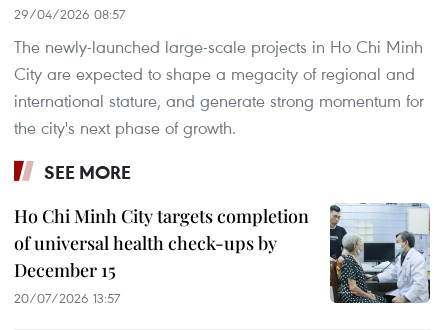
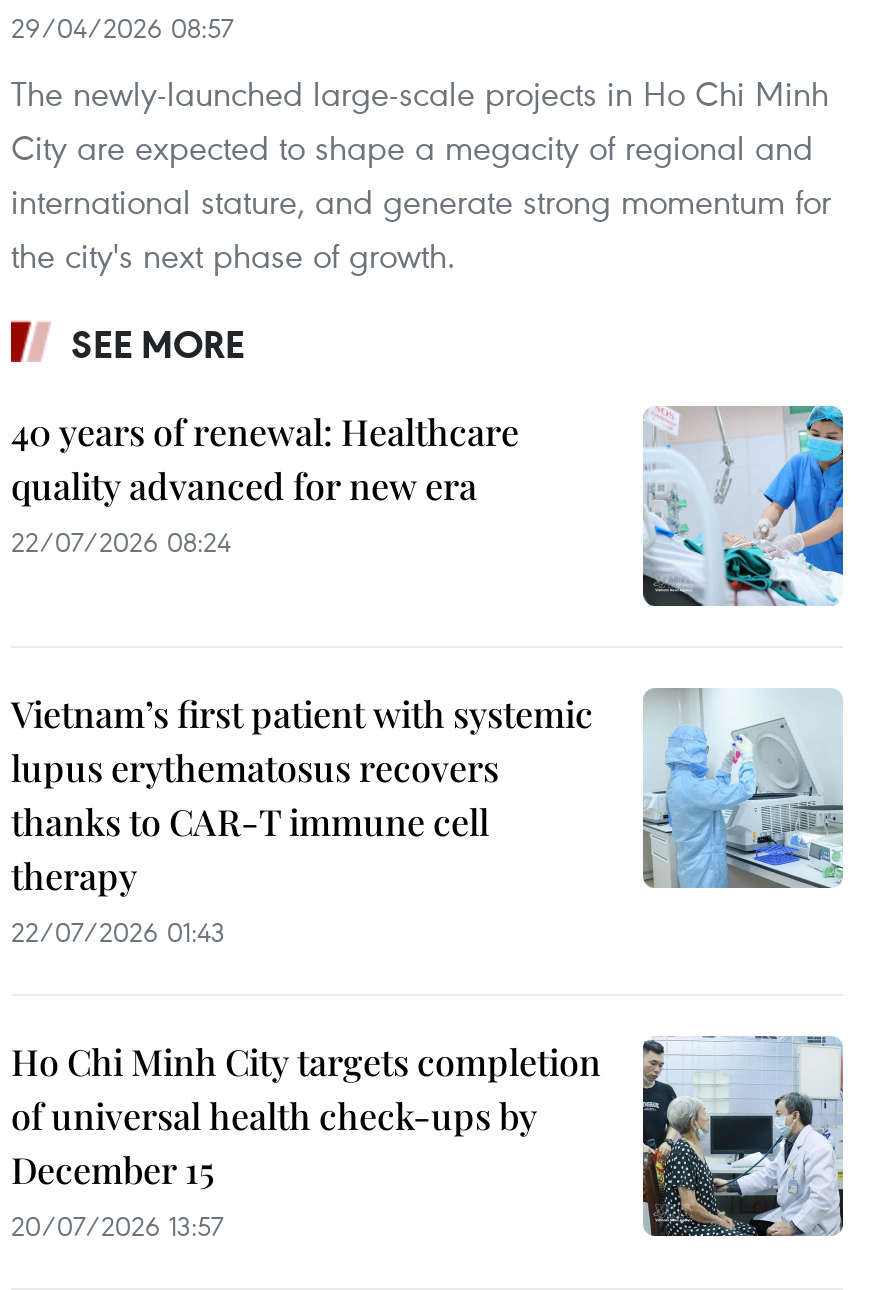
none -> [11,409,519,561] 40 years of renewal: Healthcare | quality advanced for new era | 22/07/2026 08:24
none -> [11,688,845,951] [image] | Vietnam’s first patient with systemic | lupus erythematosus recovers | thanks to CAR-T immune cell | therapy | 22/07/2026 01:43
none -> [643,406,845,606] [image]

